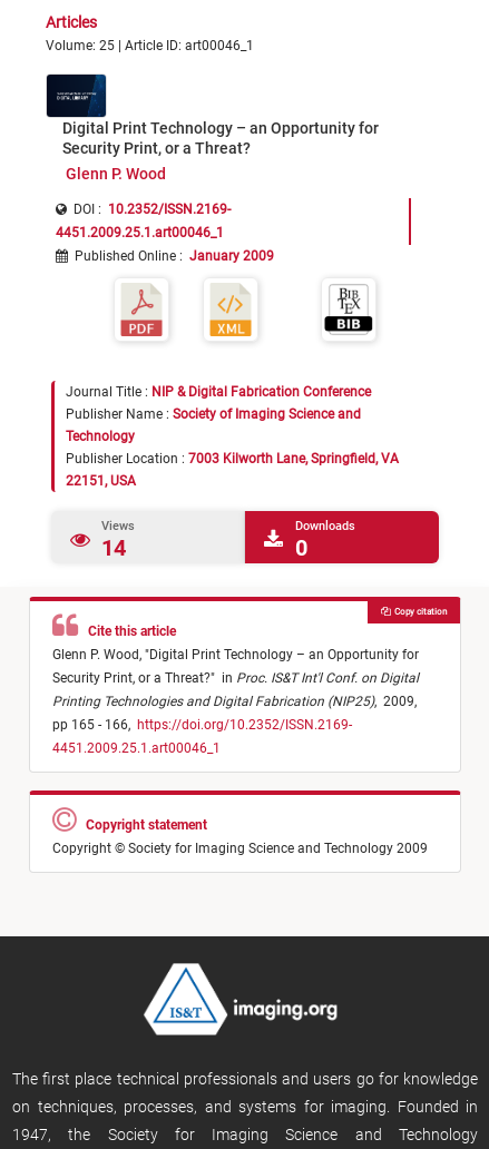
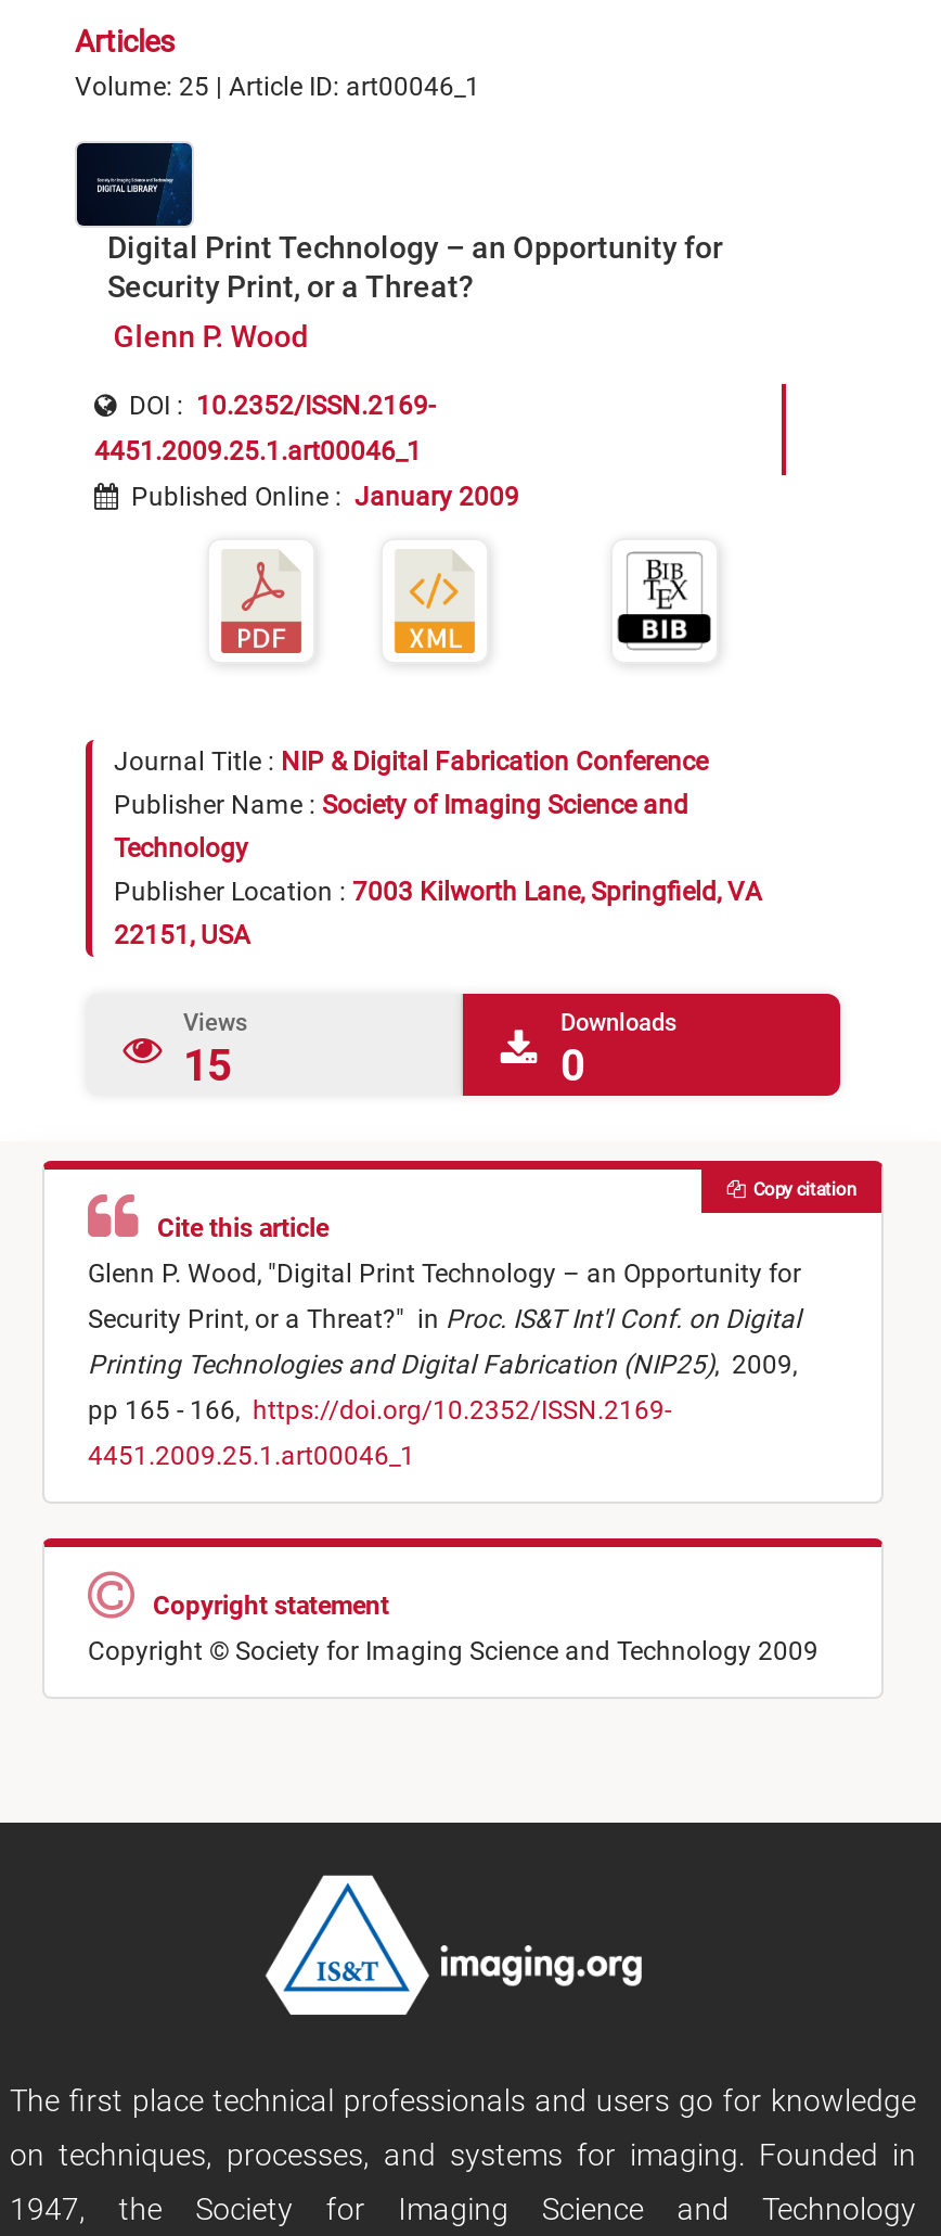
[101,535,126,561] 14 -> [183,1040,231,1092] 15

